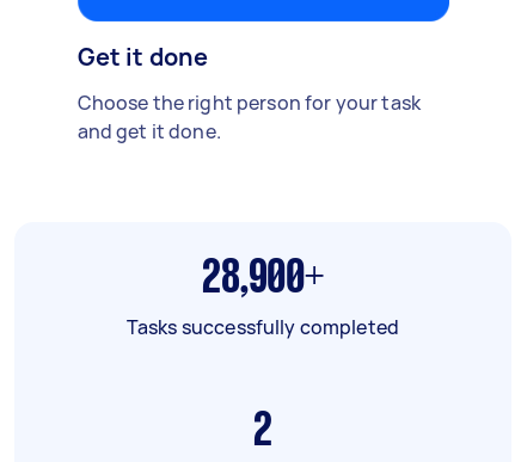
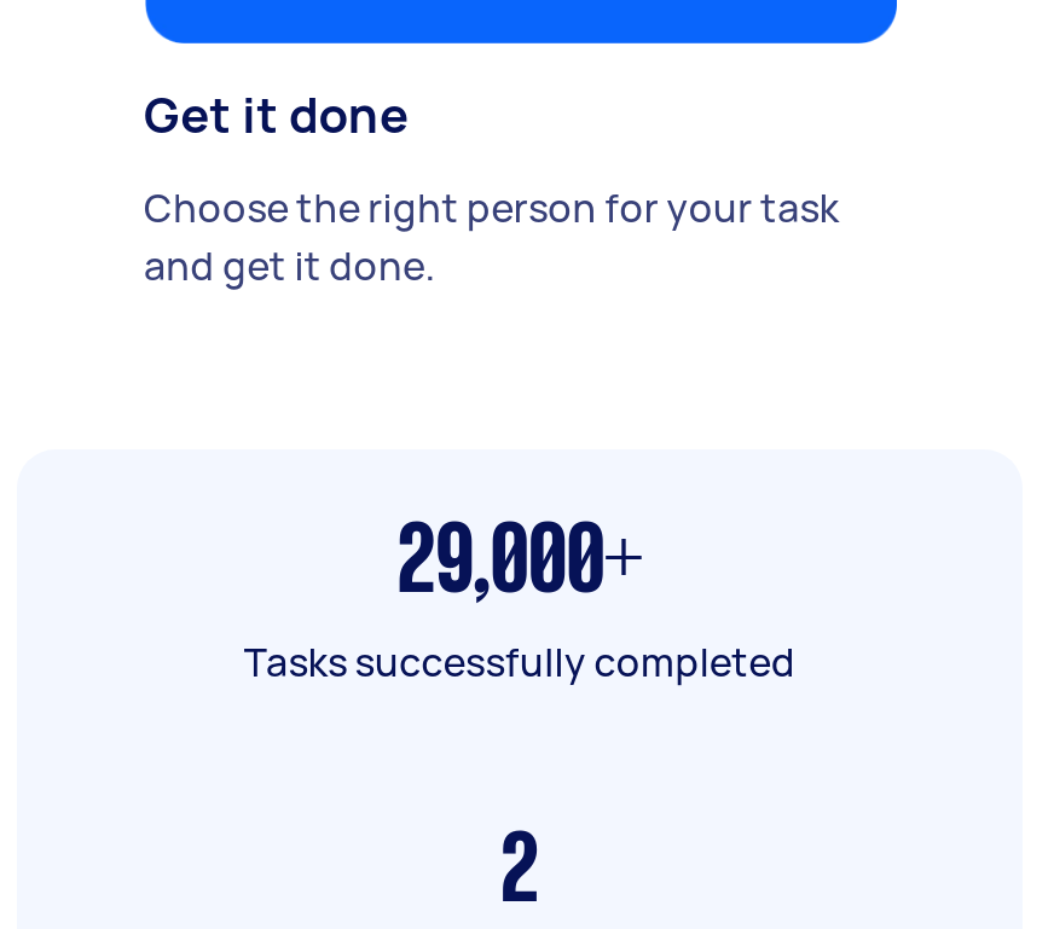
[202,257,323,300] 28,900+ -> [397,521,642,608] 29,000+

